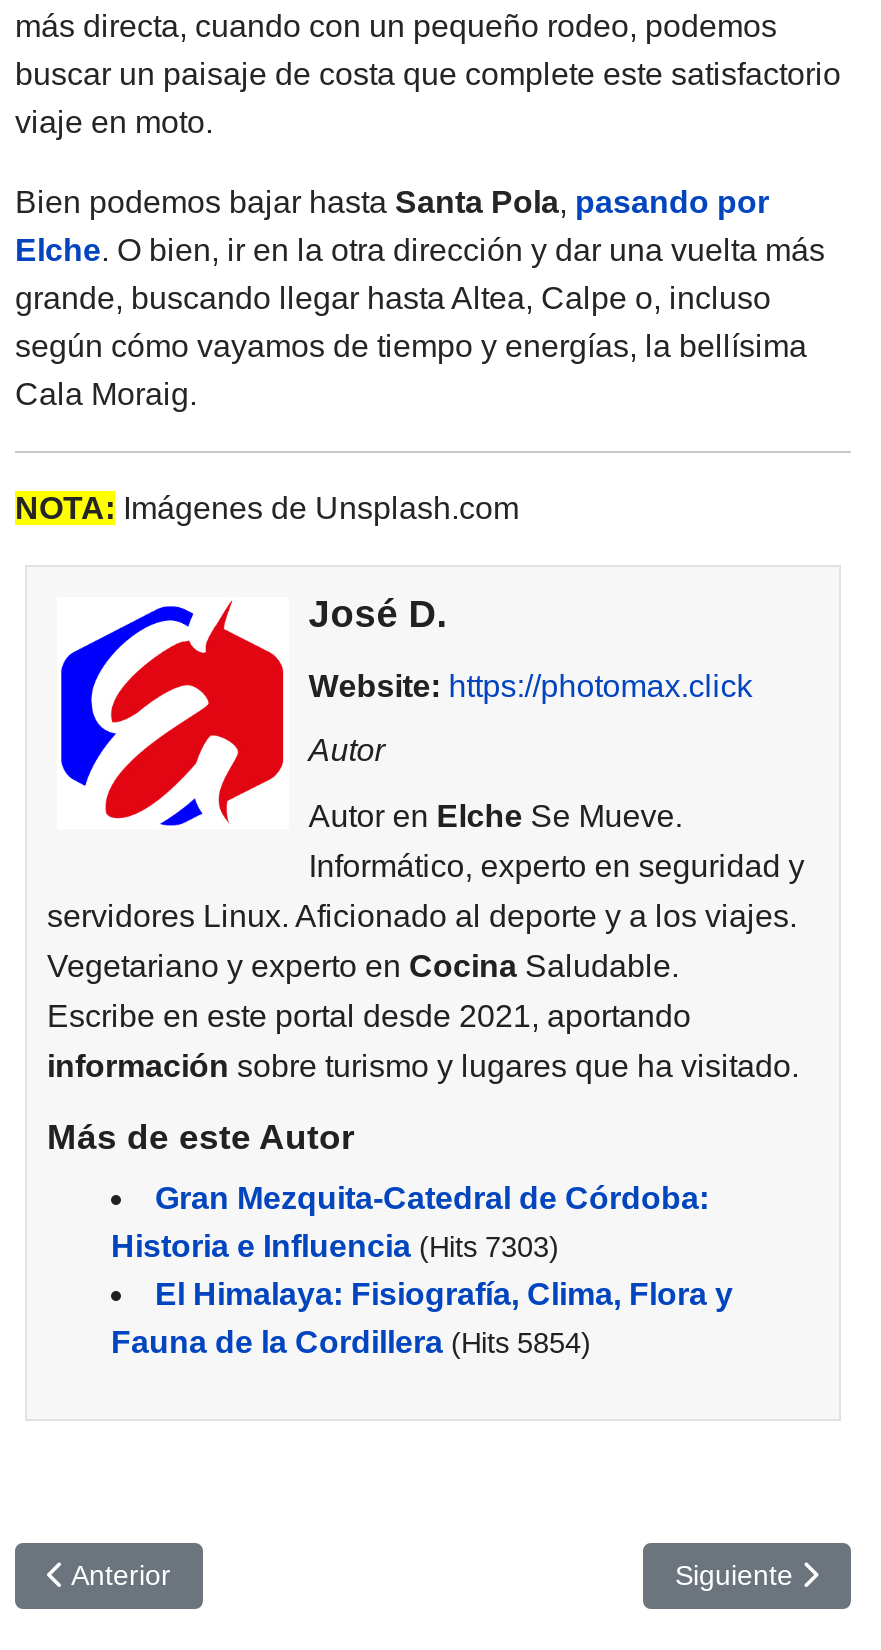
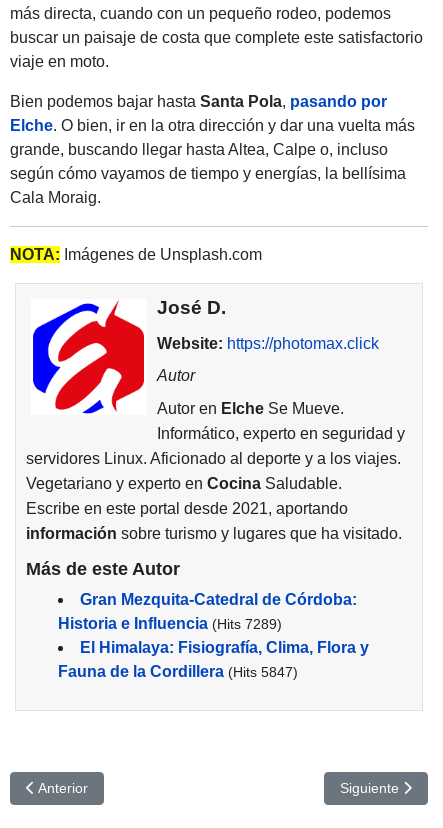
[111,1229,559,1263] Historia e Influencia (Hits 7303) -> [58,615,282,632] Historia e Influencia (Hits 7289)
[111,1325,591,1359] Fauna de la Cordillera (Hits 5854) -> [58,663,298,680] Fauna de la Cordillera (Hits 5847)

